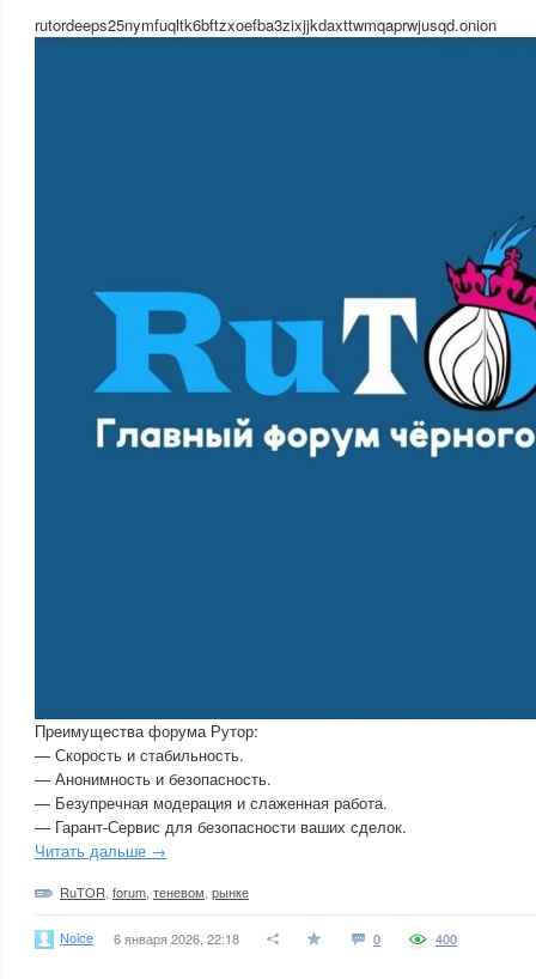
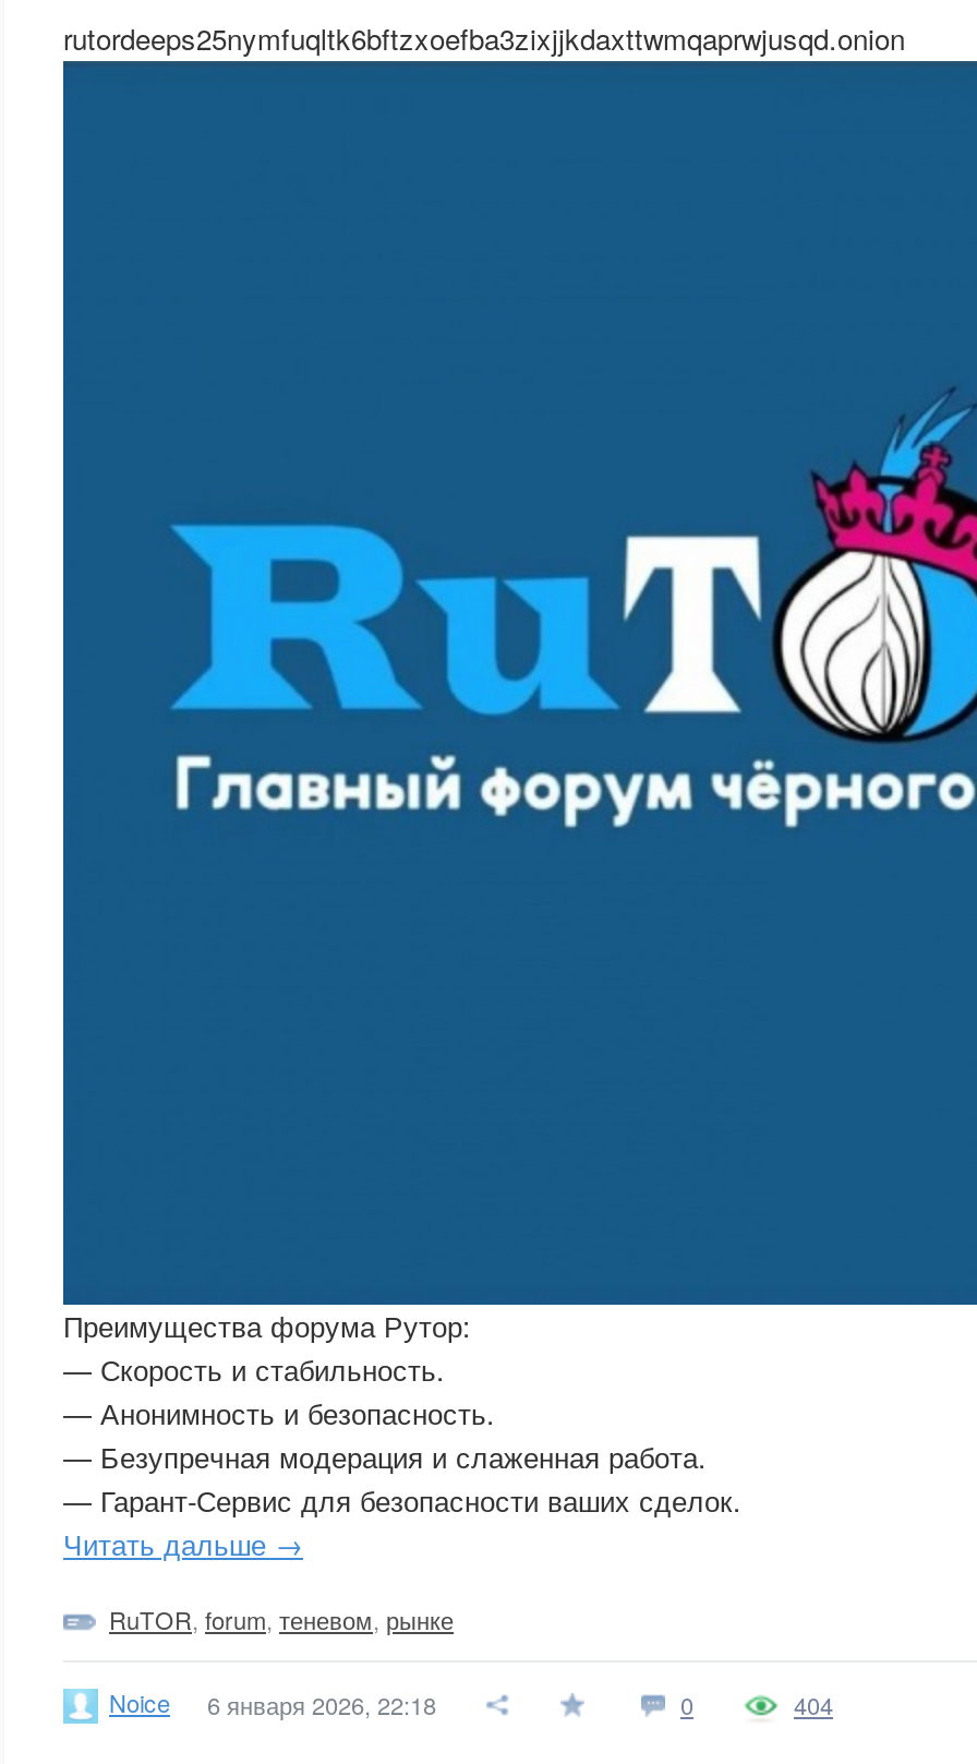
[435,929,457,948] 400 -> [794,1687,833,1721] 404

